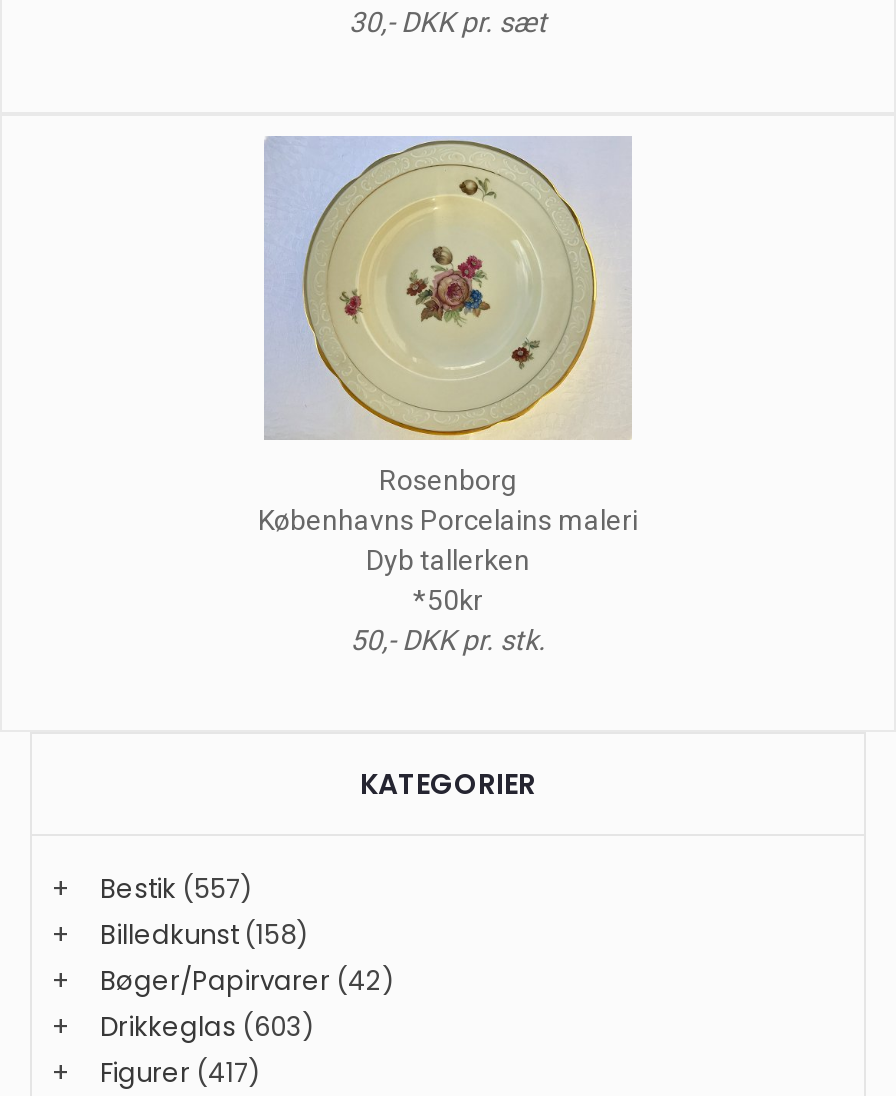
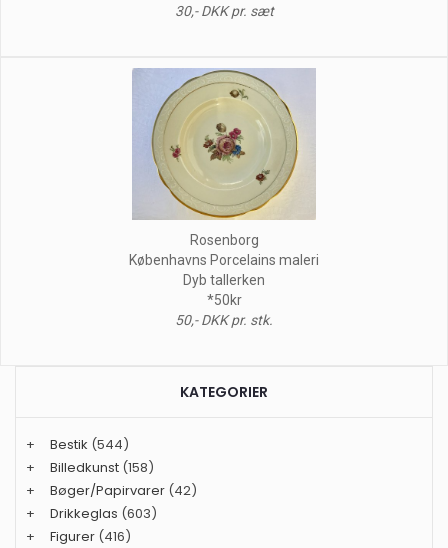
[100,869,252,907] Bestik (557) -> [50,435,129,454] Bestik (544)
[100,1053,260,1091] Figurer (417) -> [50,527,131,546] Figurer (416)

